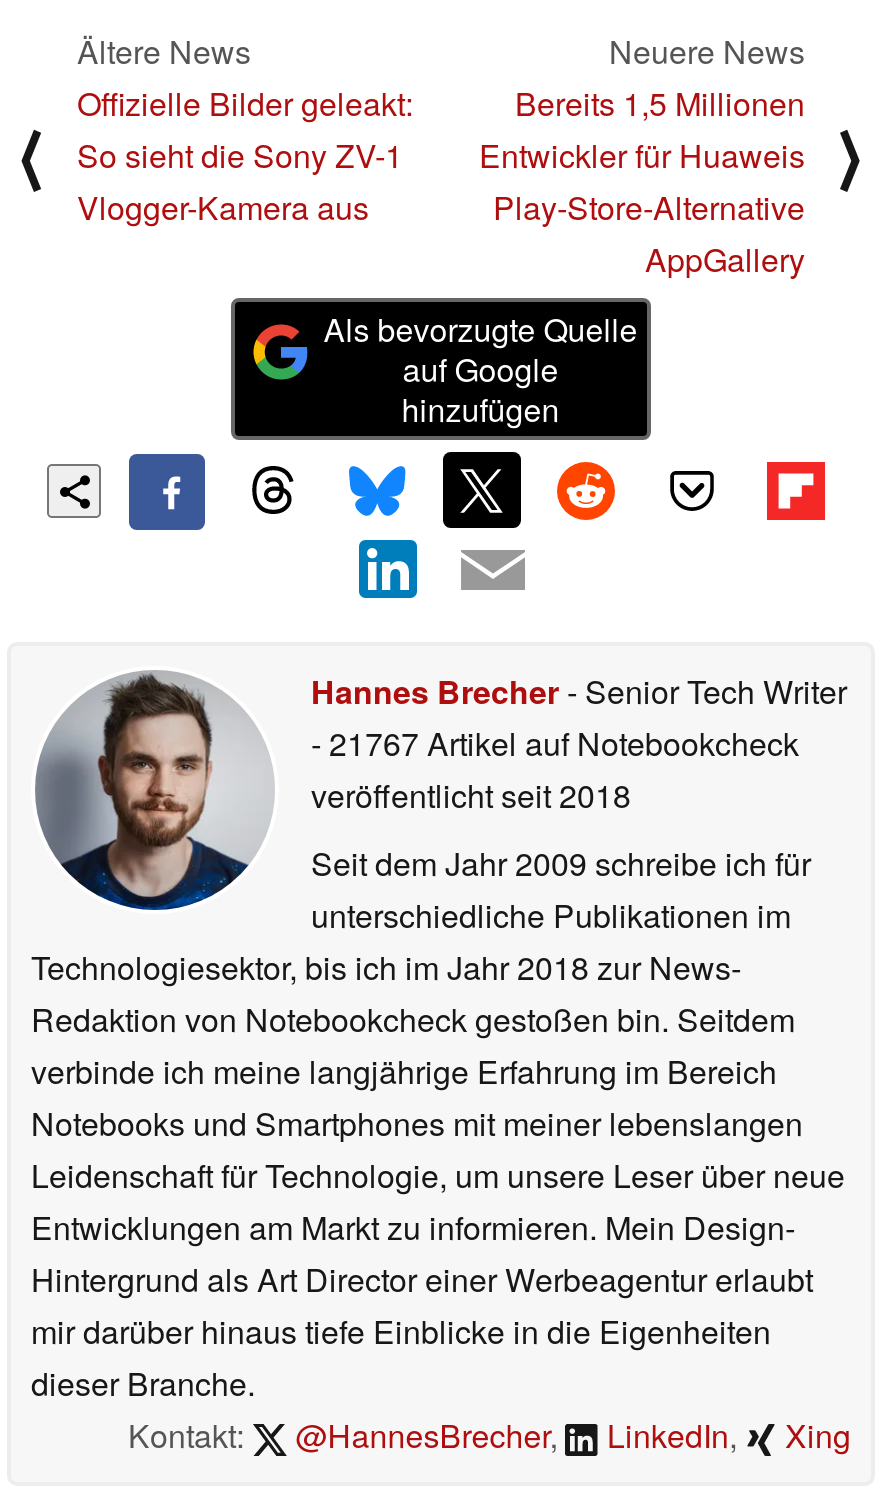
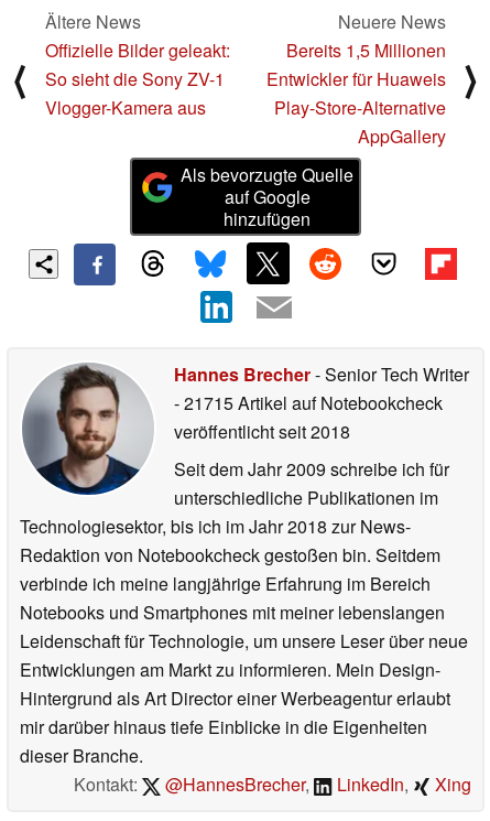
[311,720,799,766] - 21767 Artikel auf Notebookcheck -> [174,390,443,416] - 21715 Artikel auf Notebookcheck

